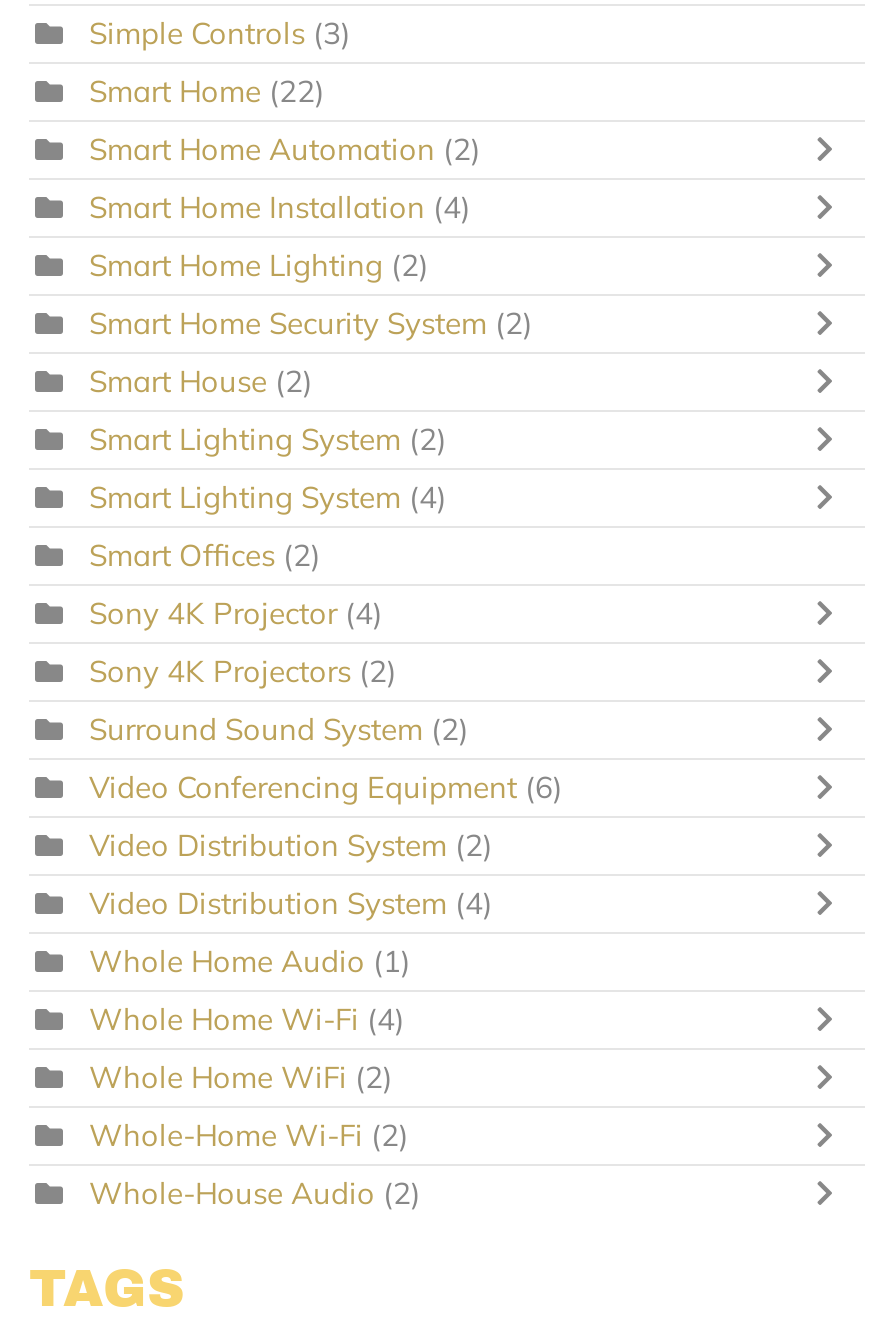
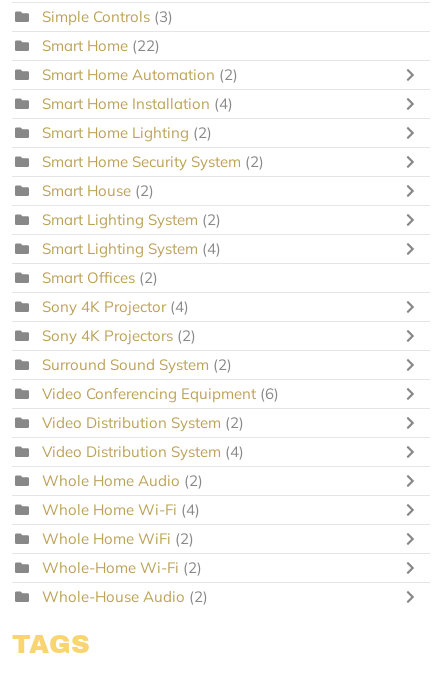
[89,942,411,980] Whole Home Audio (1) -> [42,471,203,490] Whole Home Audio (2)

